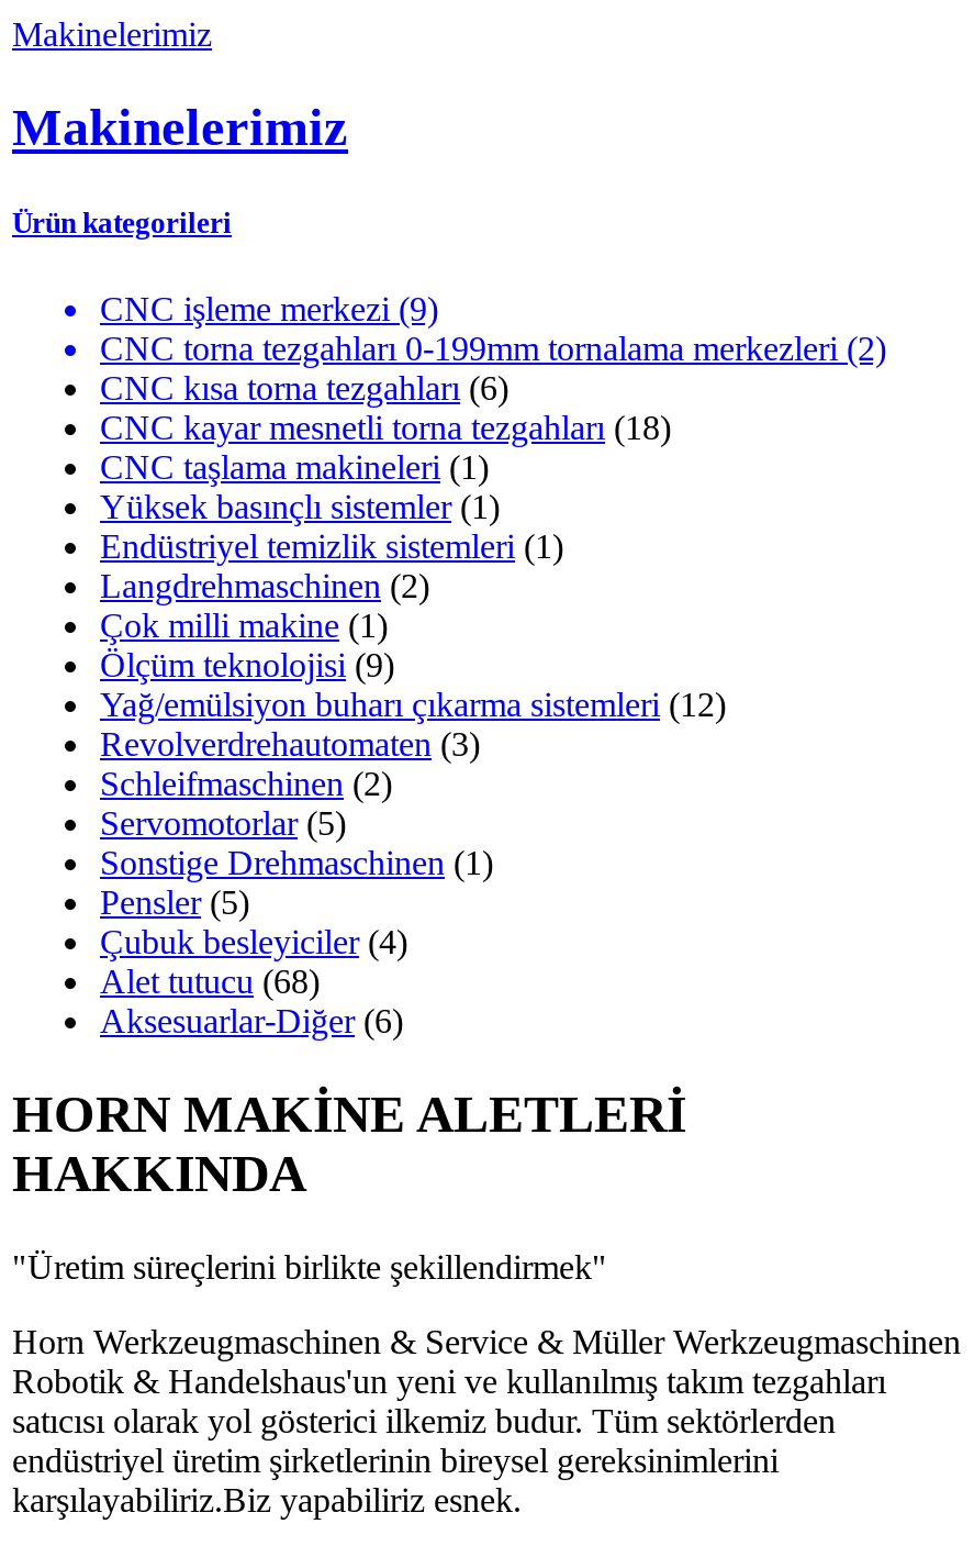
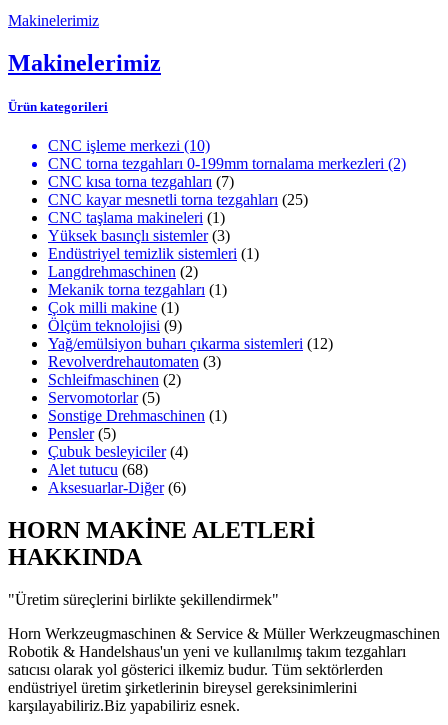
[100,290,438,327] CNC işleme merkezi (9) -> [48,137,210,154] CNC işleme merkezi (10)
[100,369,508,407] CNC kısa torna tezgahları (6) -> [48,173,234,190] CNC kısa torna tezgahları (7)
[100,409,671,446] CNC kayar mesnetli torna tezgahları (18) -> [48,191,308,208] CNC kayar mesnetli torna tezgahları (25)
[100,488,500,525] Yüksek basınçlı sistemler (1) -> [48,227,230,244] Yüksek basınçlı sistemler (3)
none -> [48,281,227,298] Mekanik torna tezgahları (1)

